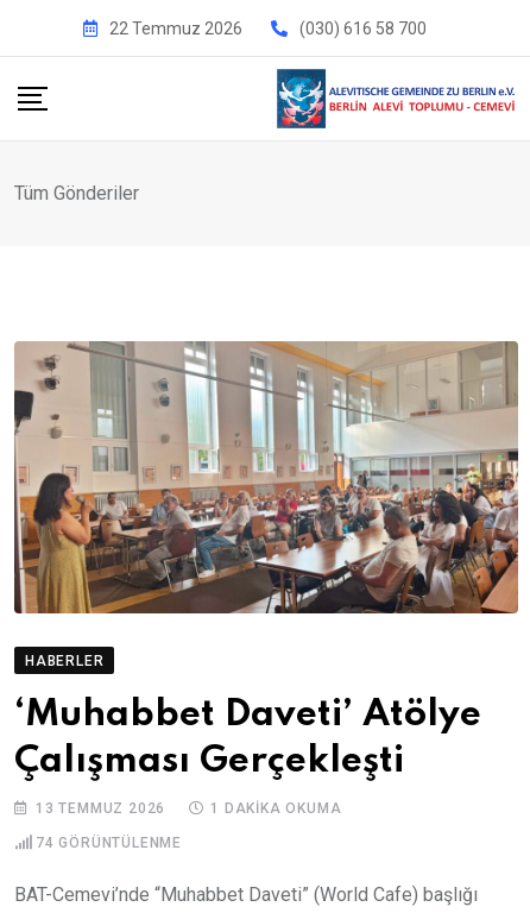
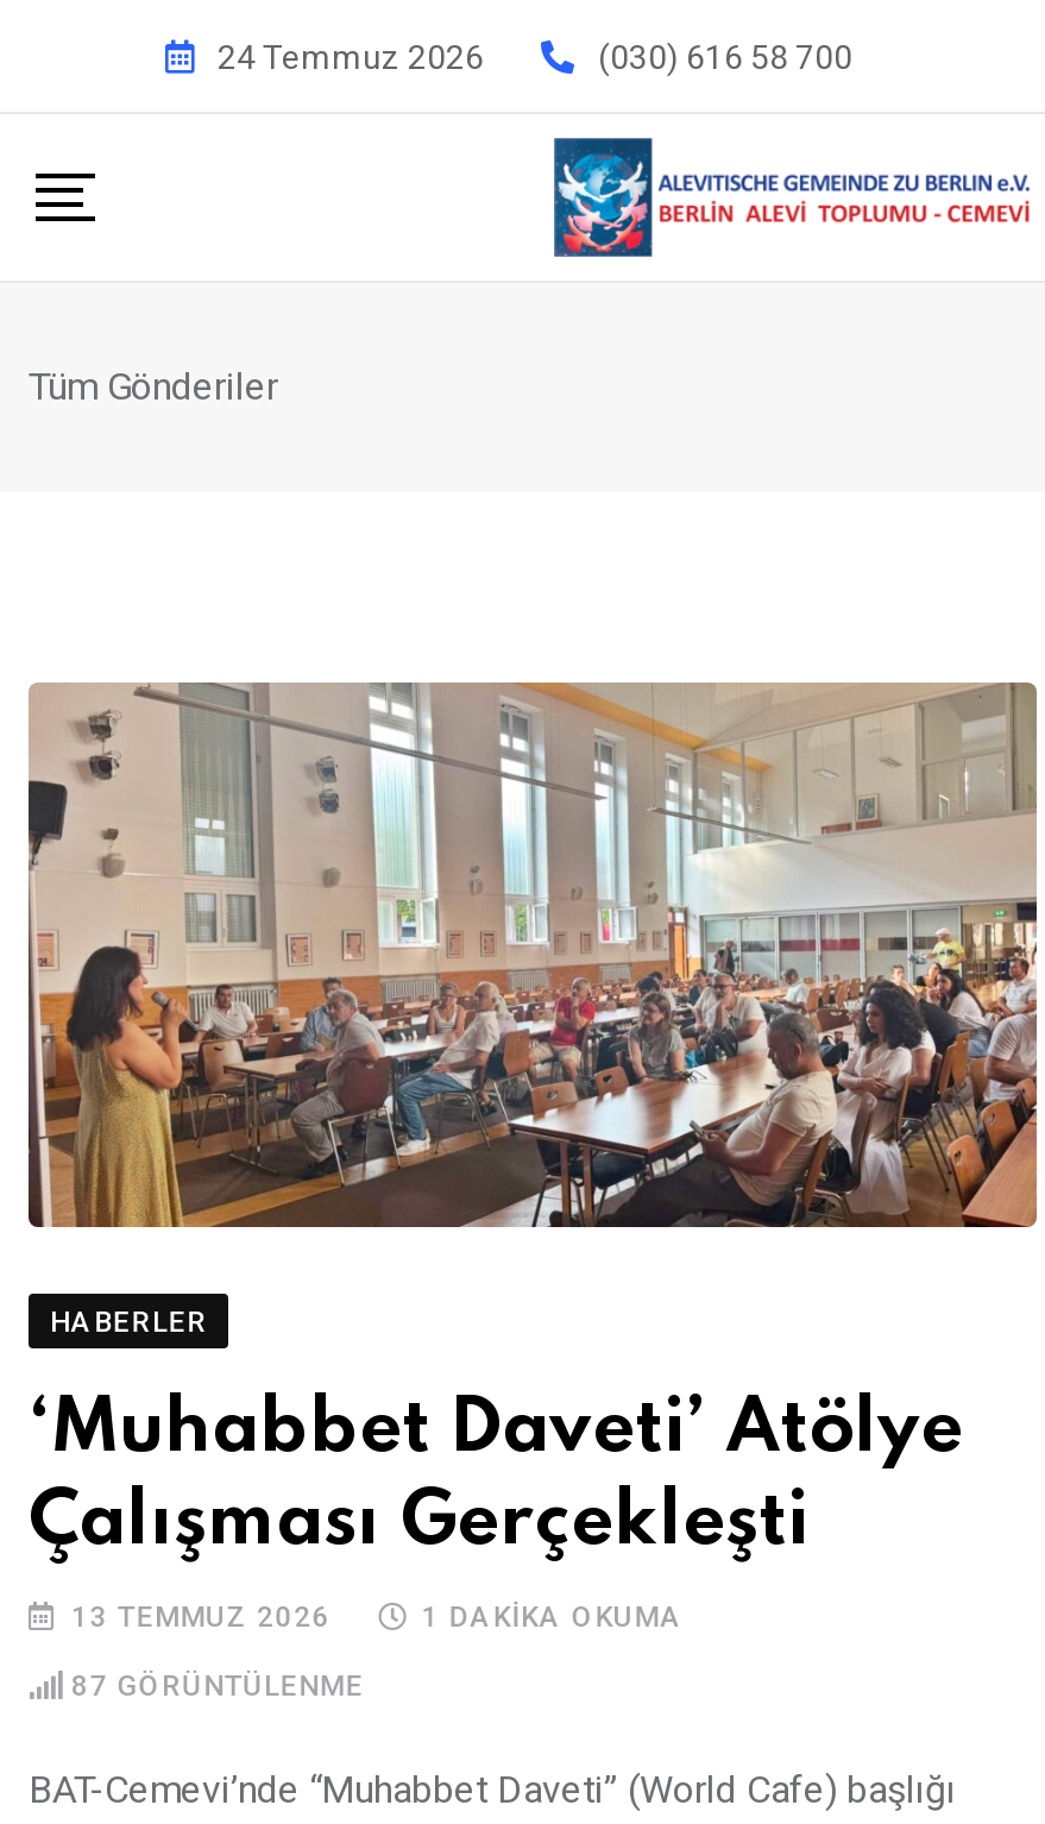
[109,18,242,37] 22 Temmuz 2026 -> [218,37,484,75] 24 Temmuz 2026
[36,835,182,852] 74 GÖRÜNTÜLENME -> [71,1670,364,1704] 87 GÖRÜNTÜLENME

